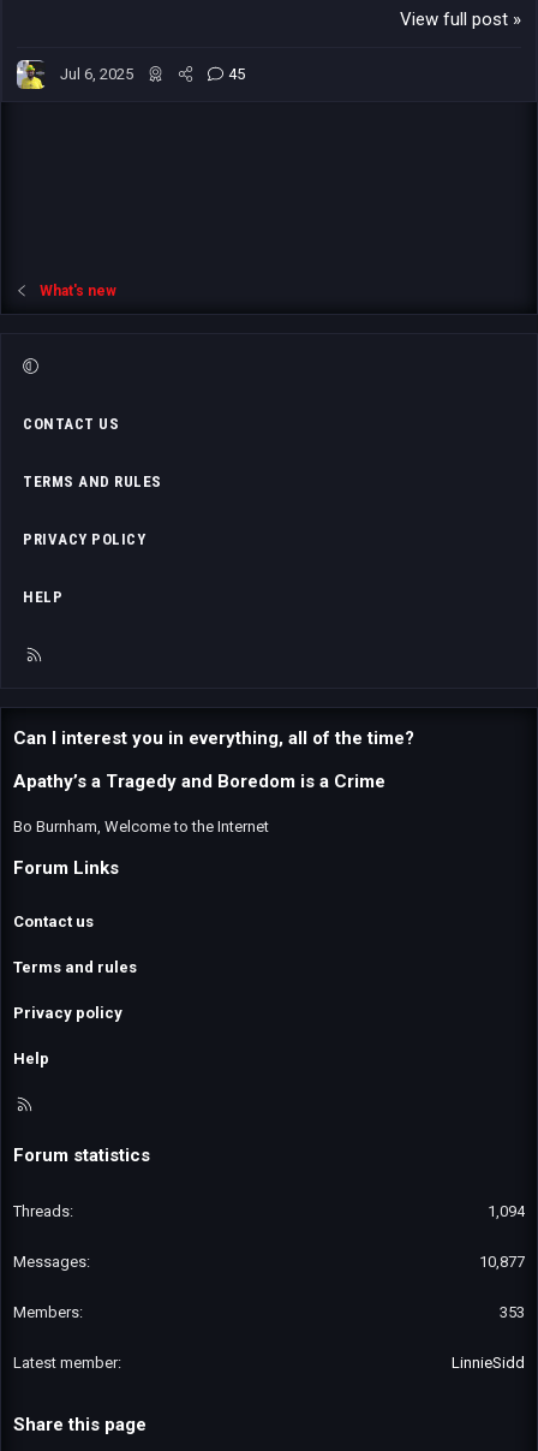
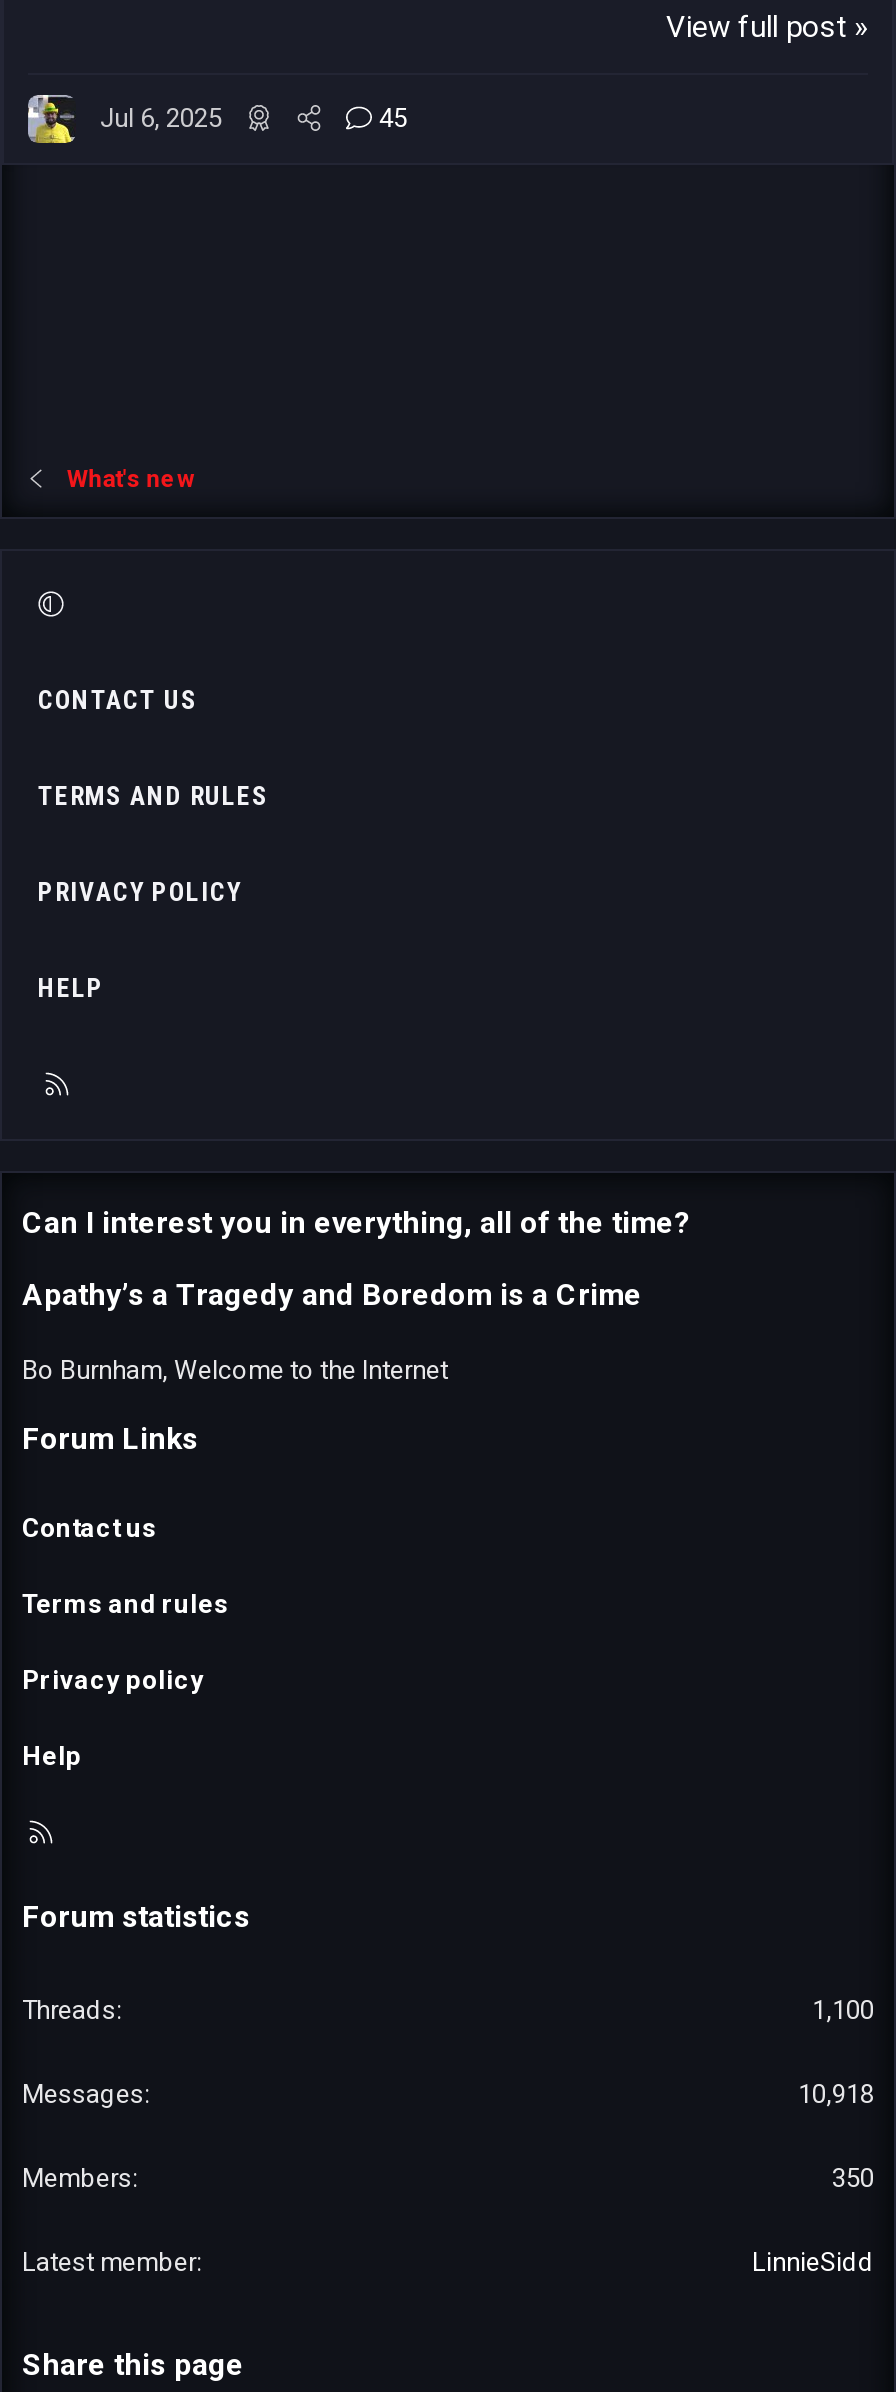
[488,1202,525,1220] 1,094 -> [812,1995,874,2025] 1,100
[479,1253,525,1271] 10,877 -> [798,2079,874,2109] 10,918
[500,1303,525,1321] 353 -> [832,2163,874,2193] 350

